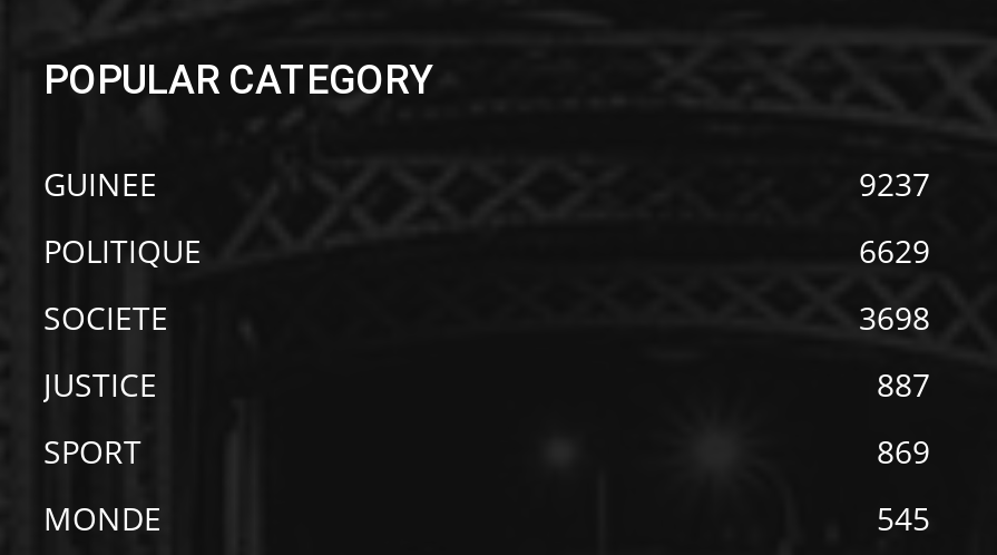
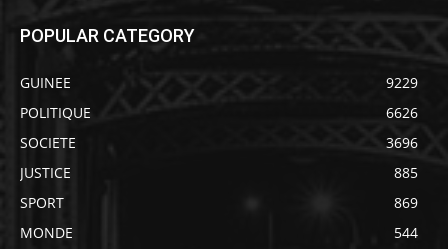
[859,164,930,206] 9237 -> [386,73,418,92] 9229
[859,230,930,273] 6629 -> [386,103,418,122] 6626
[859,297,930,340] 3698 -> [386,133,418,152] 3696
[877,364,930,407] 887 -> [394,163,418,182] 885
[877,498,930,540] 545 -> [394,223,418,242] 544

